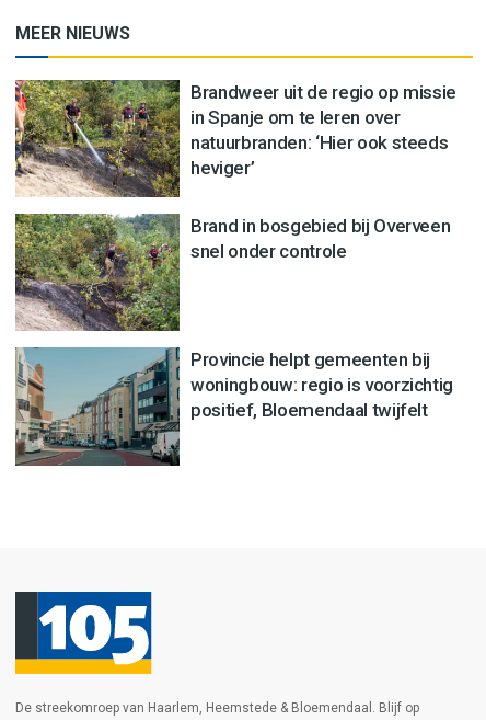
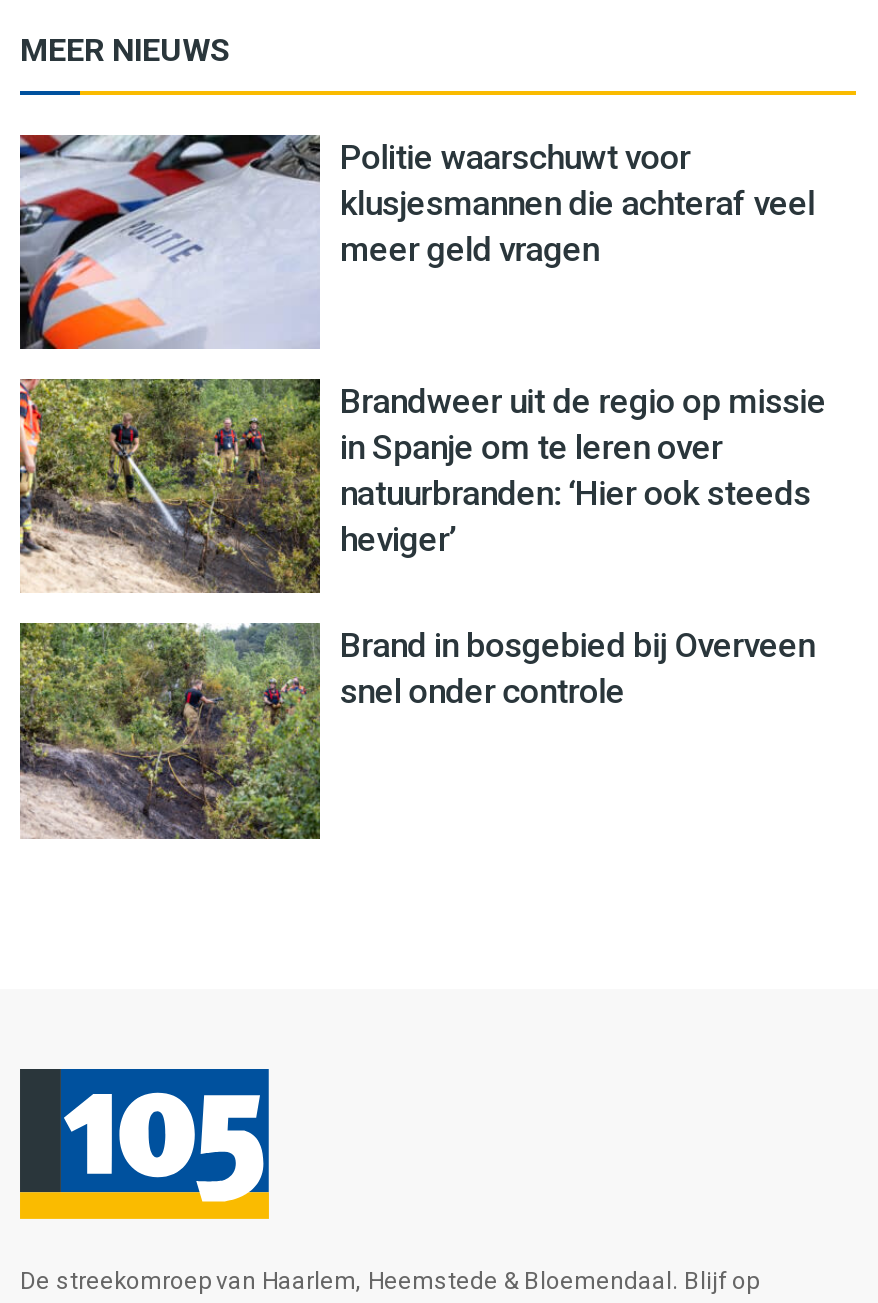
none -> [18,133,815,351] [image] | Politie waarschuwt voor | klusjesmannen die achteraf veel | meer geld vragen
moved [13,78,457,262] -> [16,375,826,712]: [image] | Brandweer uit de regio op missie | in Spanje om te leren over | natuurbranden: ‘Hier ook steeds | heviger’ | Brand in bosgebied bij Overveen | snel onder controle
moved [13,212,183,334] -> [16,619,326,843]: [image]
[15,346,453,466] [image] | Provincie helpt gemeenten bij | woningbouw: regio is voorzichtig | positief, Bloemendaal twijfelt -> none

